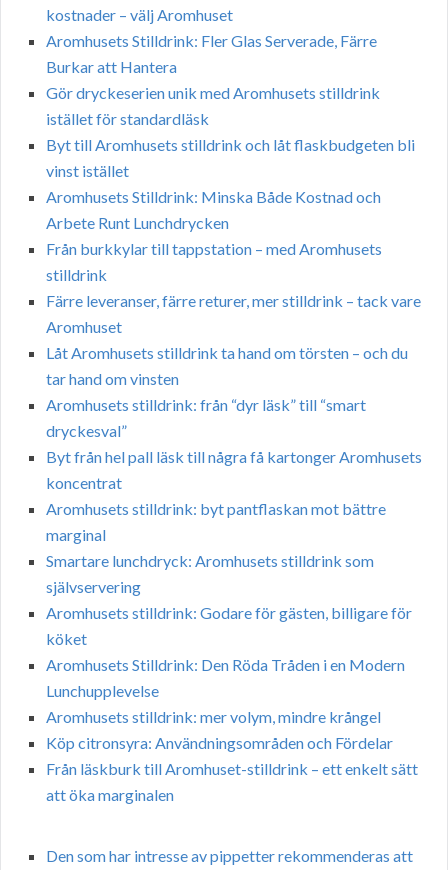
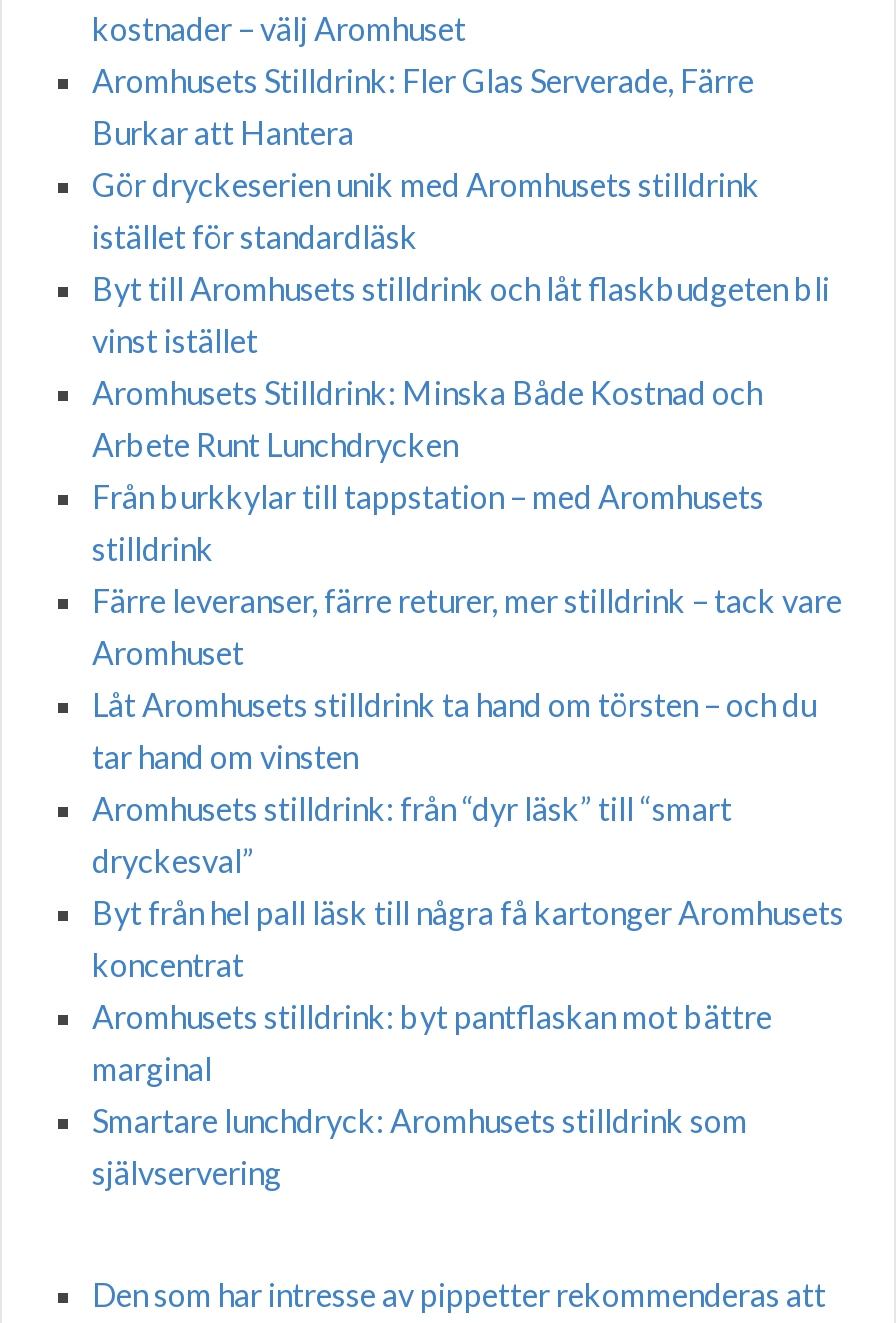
[46,603,418,804] Aromhusets stilldrink: Godare för gästen, billigare för | köket | Aromhusets Stilldrink: Den Röda Tråden i en Modern | Lunchupplevelse | Aromhusets stilldrink: mer volym, mindre krångel | Köp citronsyra: Användningsområden och Fördelar | Från läskburk till Aromhuset-stilldrink – ett enkelt sätt | att öka marginalen -> none

